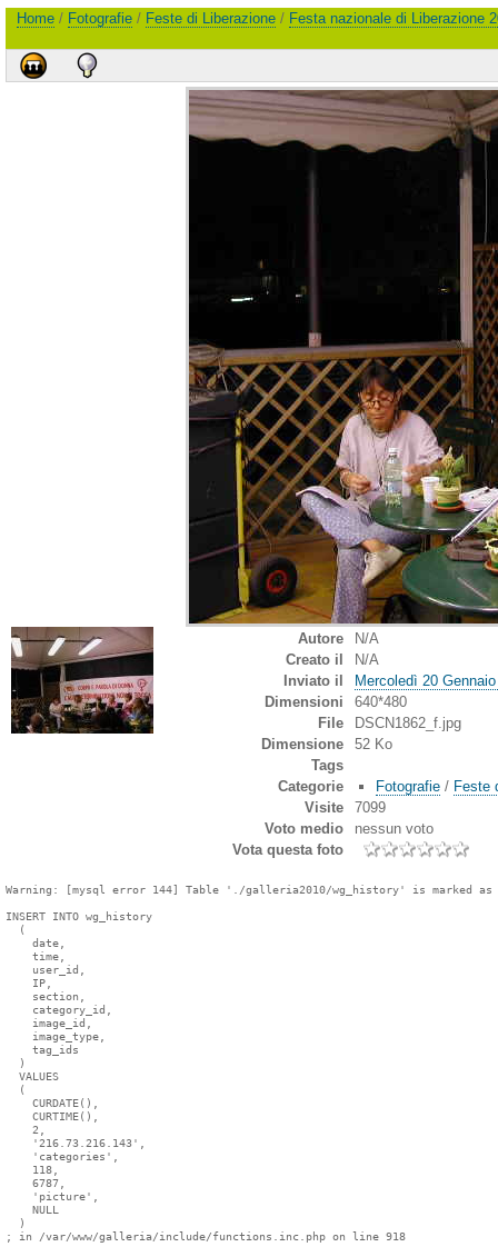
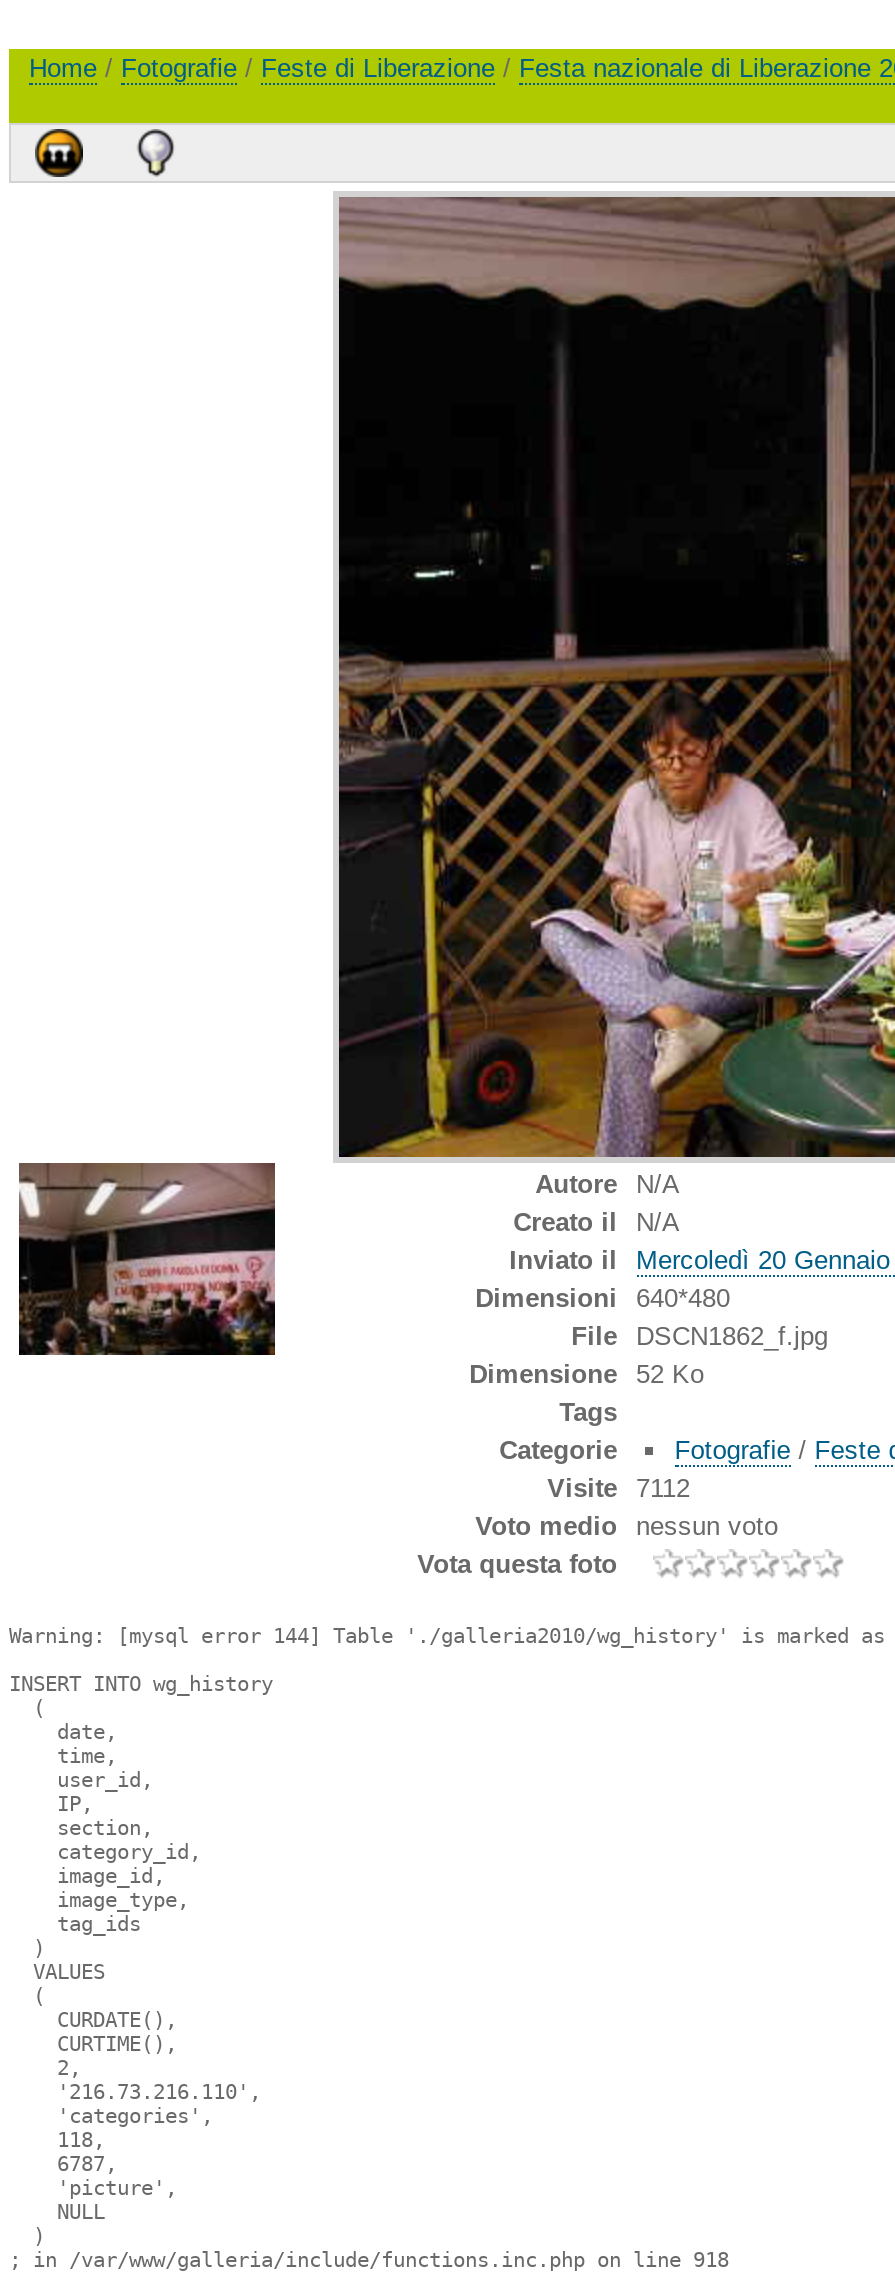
[305,799,385,815] Visite 7099 -> [547,1472,690,1502] Visite 7112
[6,1135,146,1149] '216.73.216.143', -> [9,2078,261,2102] '216.73.216.110',

